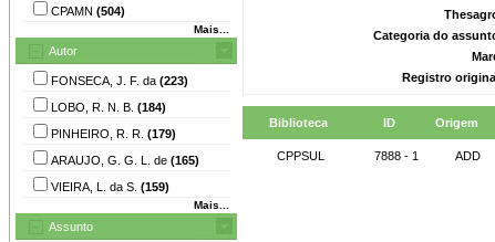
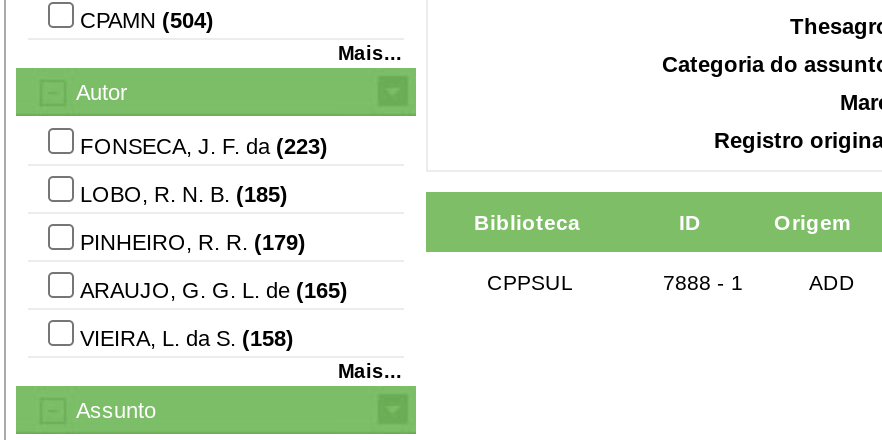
[51,100,166,113] LOBO, R. N. B. (184) -> [80,181,288,205] LOBO, R. N. B. (185)
[51,180,169,193] VIEIRA, L. da S. (159) -> [80,325,294,349] VIEIRA, L. da S. (158)

